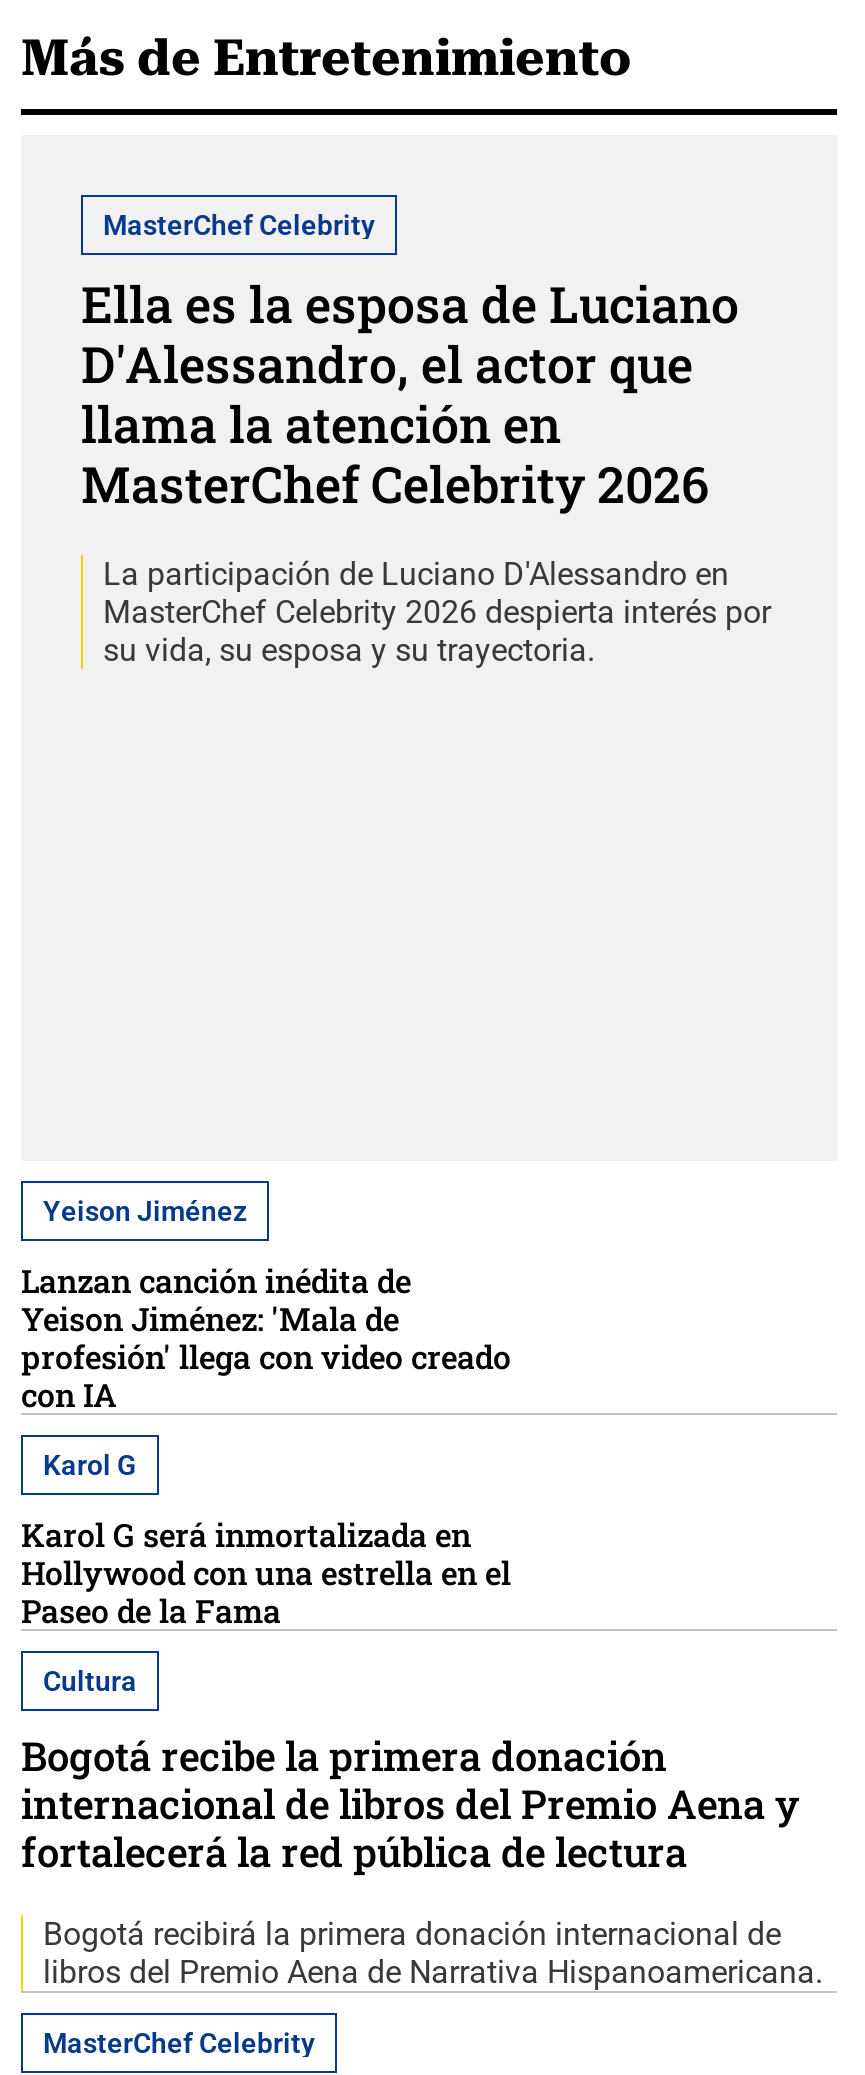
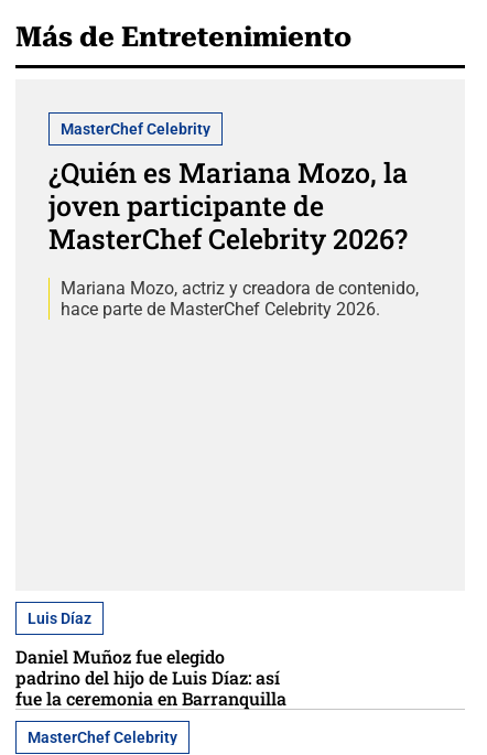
[81,271,771,669] Ella es la esposa de Luciano | D'Alessandro, el actor que | llama la atención en | MasterChef Celebrity 2026 | La participación de Luciano D'Alessandro en | MasterChef Celebrity 2026 despierta interés por | su vida, su esposa y su trayectoria. -> [48,154,419,320] ¿Quién es Mariana Mozo, la | joven participante de | MasterChef Celebrity 2026? | Mariana Mozo, actriz y creadora de contenido, | hace parte de MasterChef Celebrity 2026.
[21,1195,823,1991] Yeison Jiménez | Lanzan canción inédita de | Yeison Jiménez: 'Mala de | profesión' llega con video creado | con IA | Karol G | Karol G será inmortalizada en | Hollywood con una estrella en el | Paseo de la Fama | Cultura | Bogotá recibe la primera donación | internacional de libros del Premio Aena y | fortalecerá la red pública de lectura | Bogotá recibirá la primera donación internacional de | libros del Premio Aena de Narrativa Hispanoamericana. -> [15,609,286,710] Luis Díaz | Daniel Muñoz fue elegido | padrino del hijo de Luis Díaz: así | fue la ceremonia en Barranquilla

